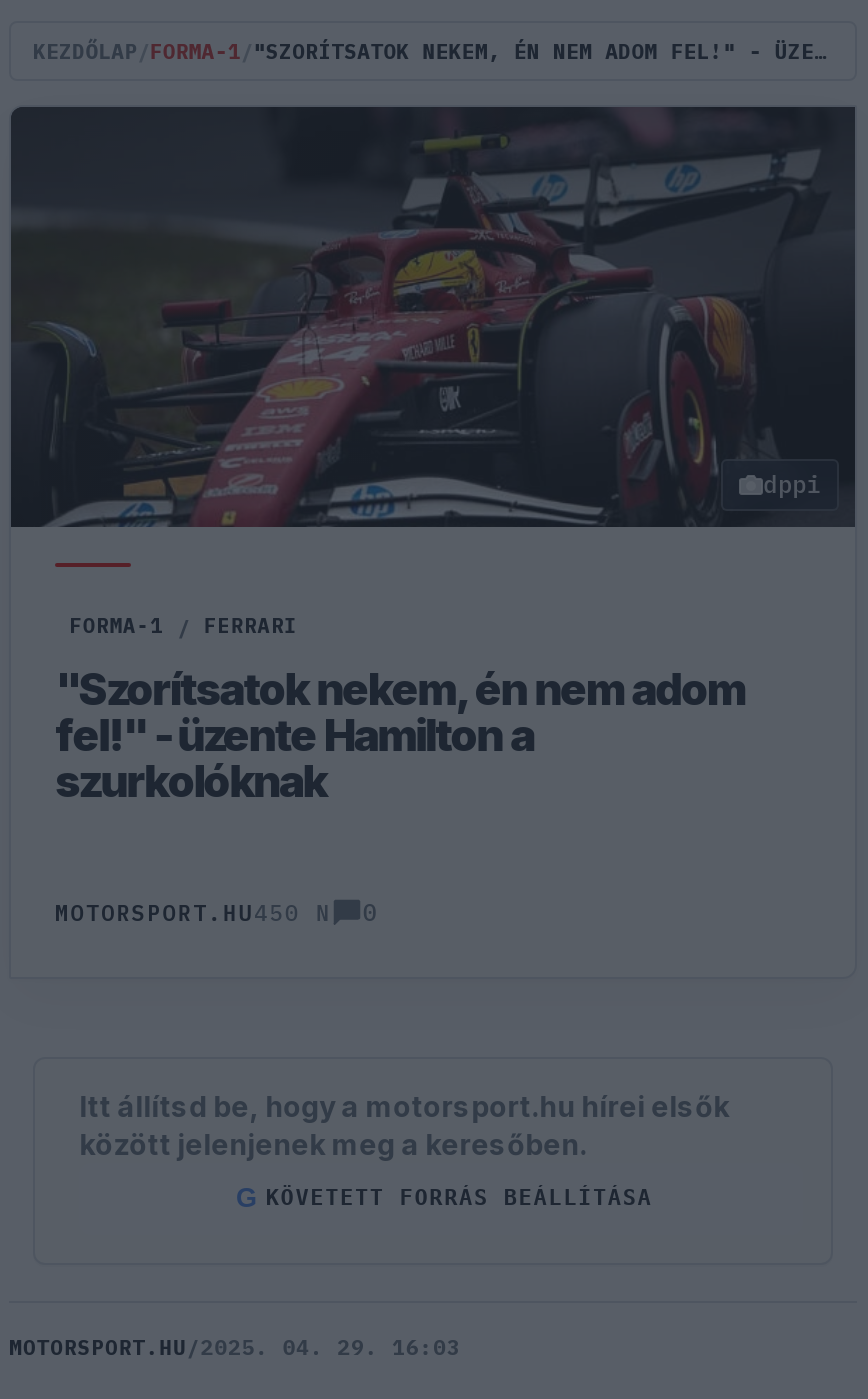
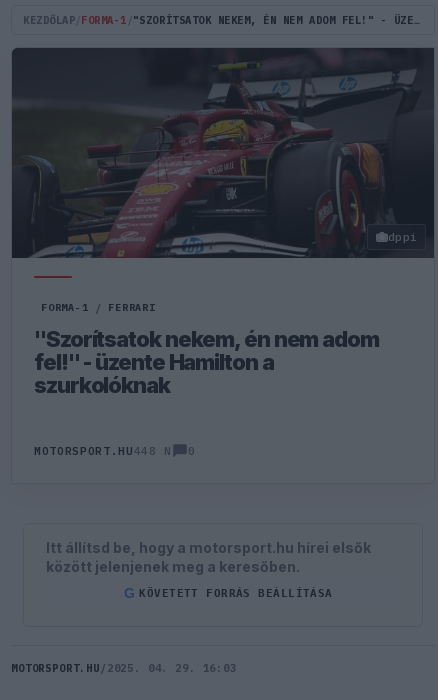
[55,899,331,927] MOTORSPORT.HU450 N -> [34,444,172,458] MOTORSPORT.HU448 N

